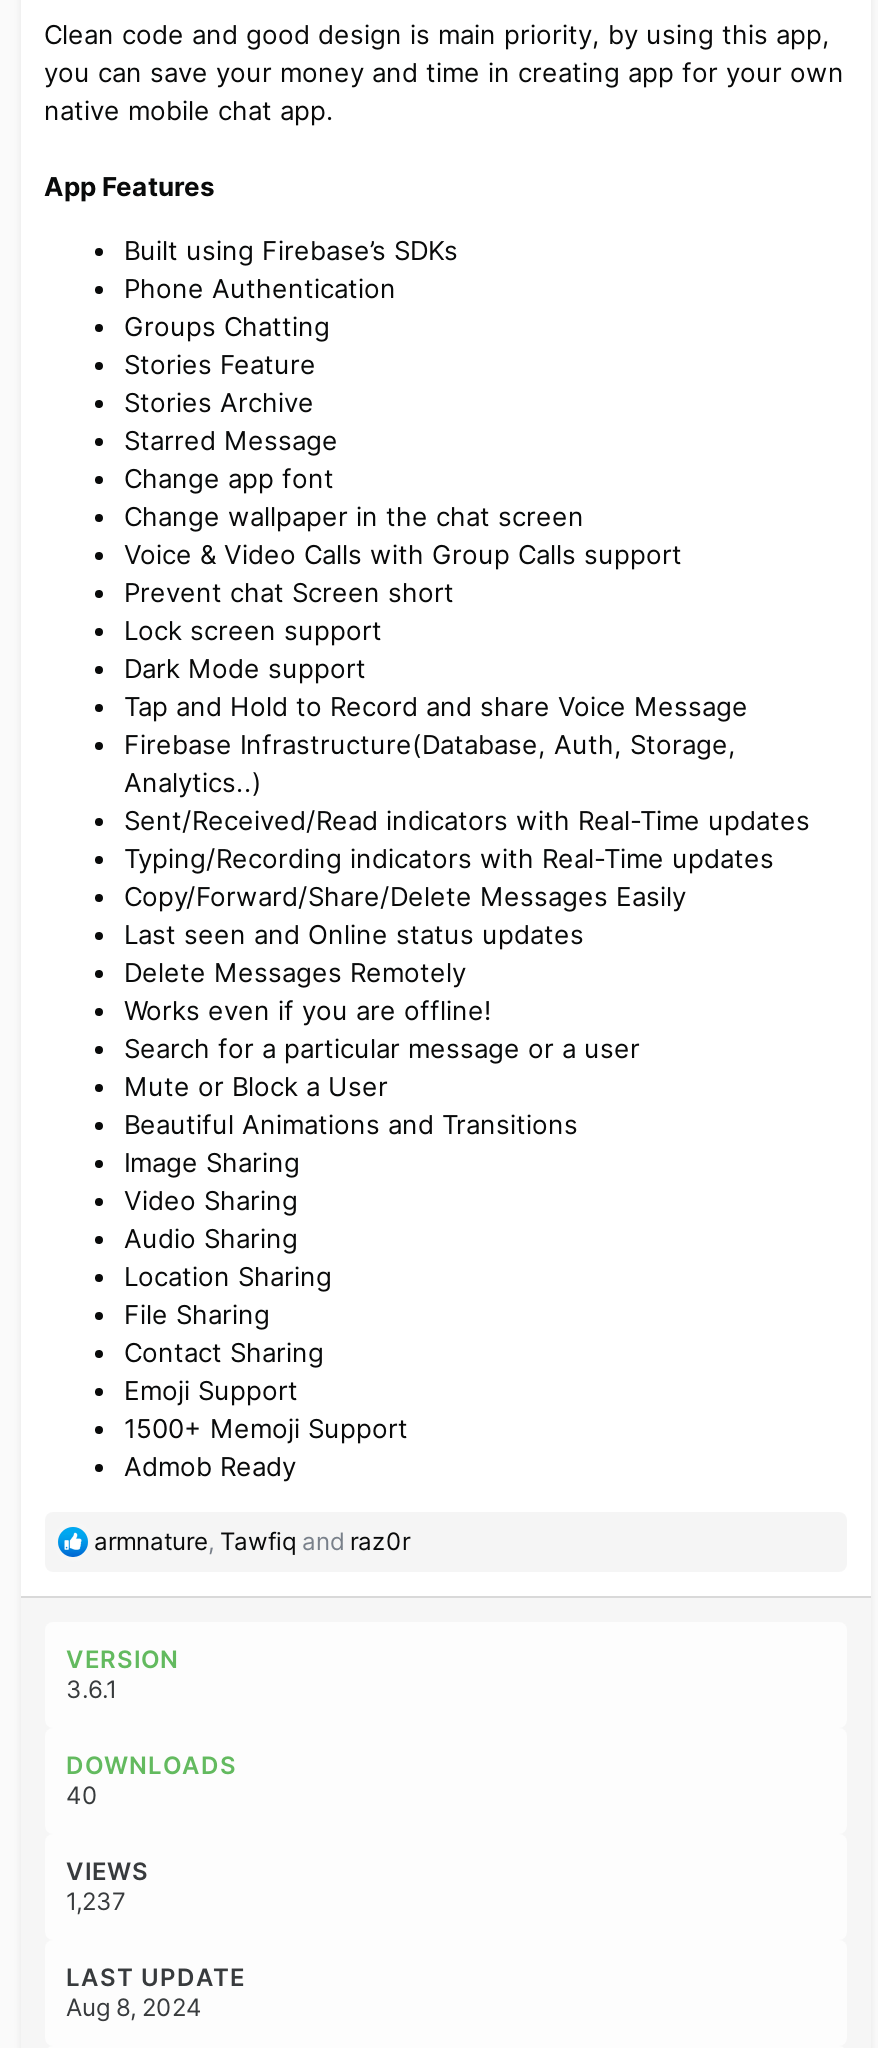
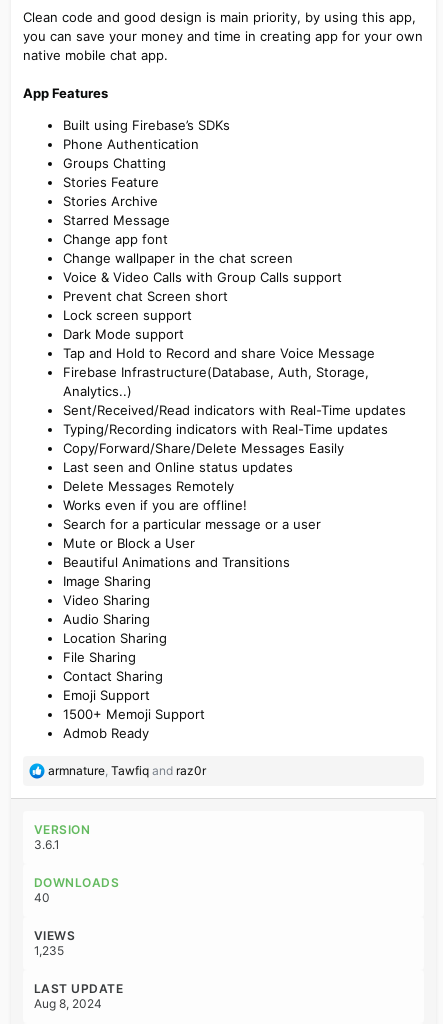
[66,1886,126,1916] 1,237 -> [33,943,63,958] 1,235

